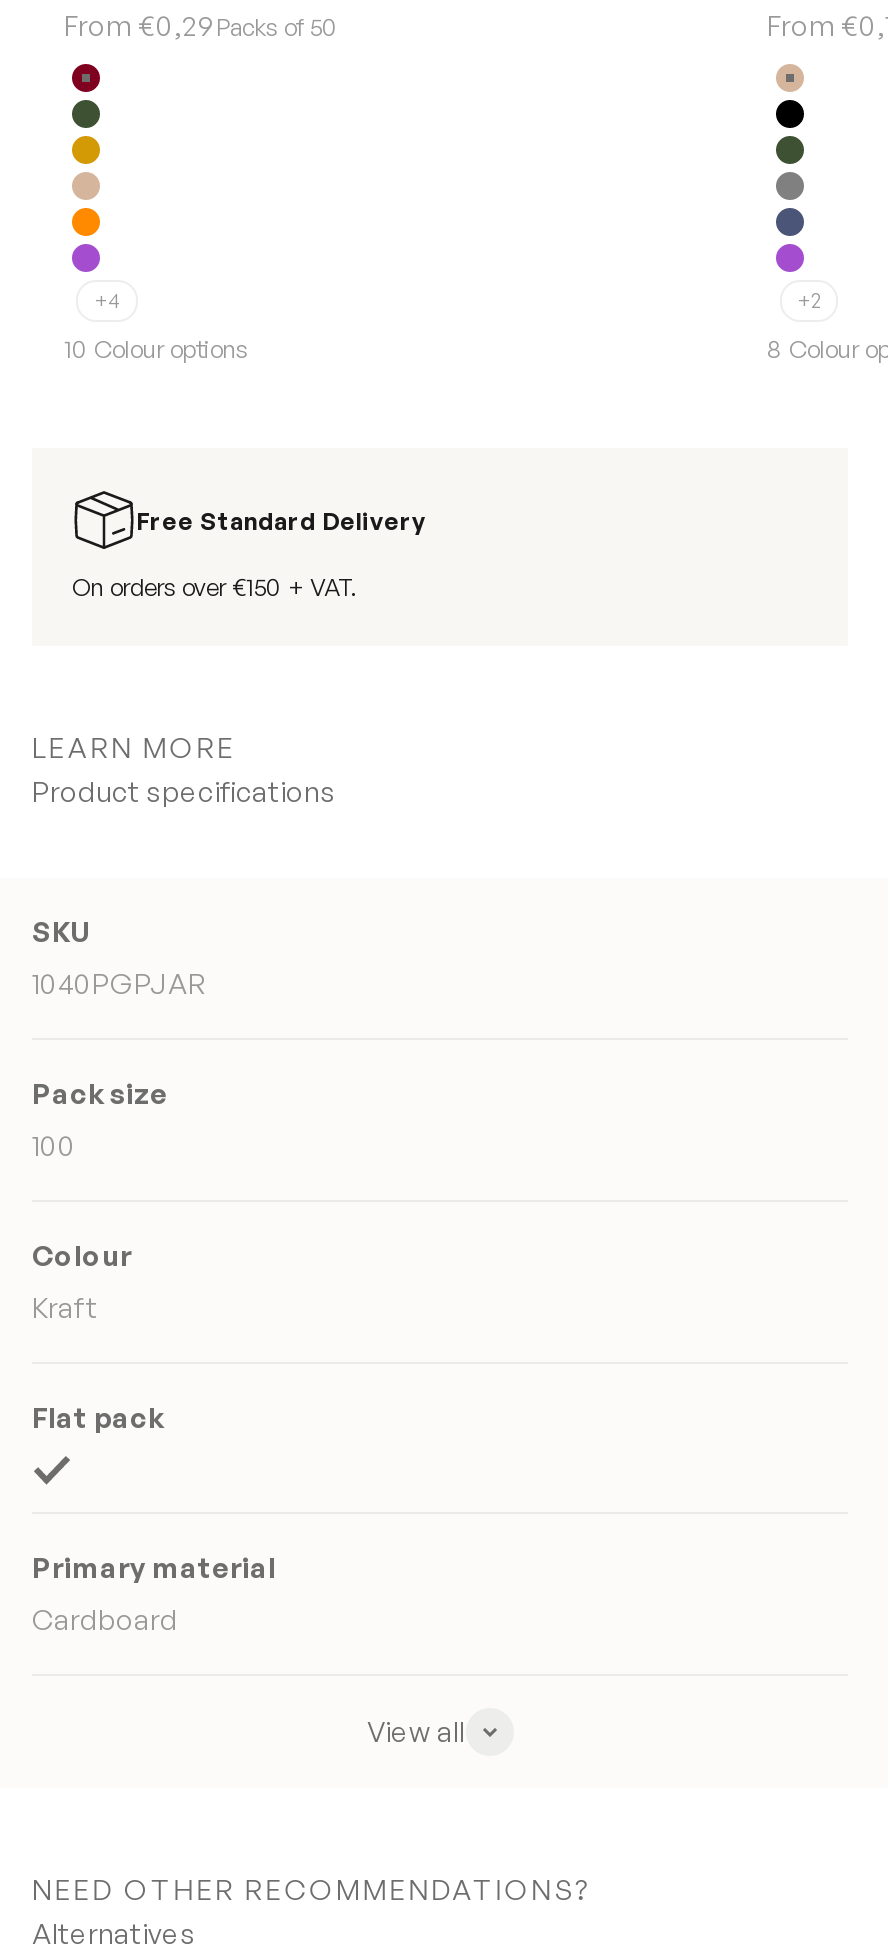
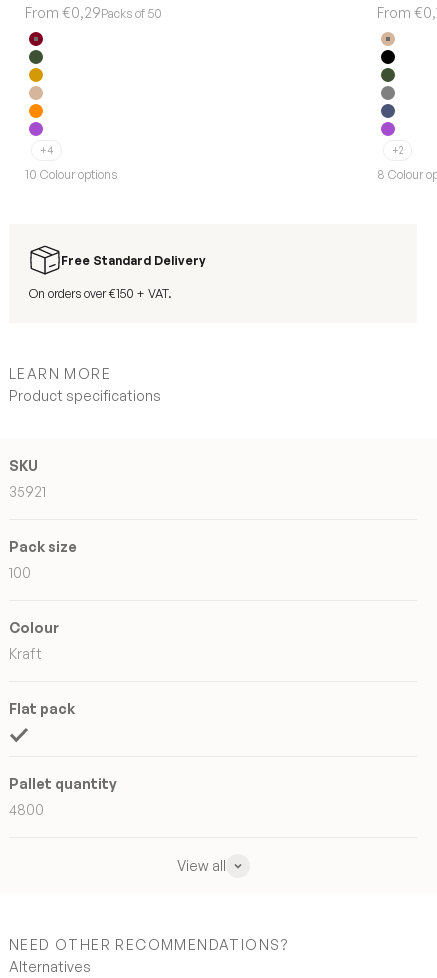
[32,966,206,1000] 1040PGPJAR -> [9,483,46,500] 35921
[32,1550,276,1584] Primary material -> [9,775,117,792] Pallet quantity
[32,1602,178,1636] Cardboard -> [9,801,44,818] 4800

